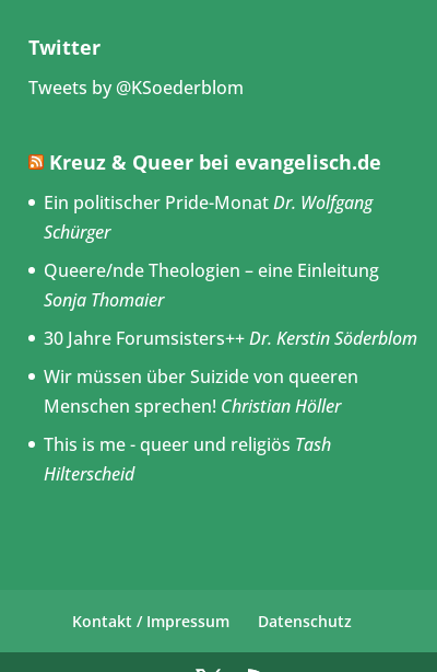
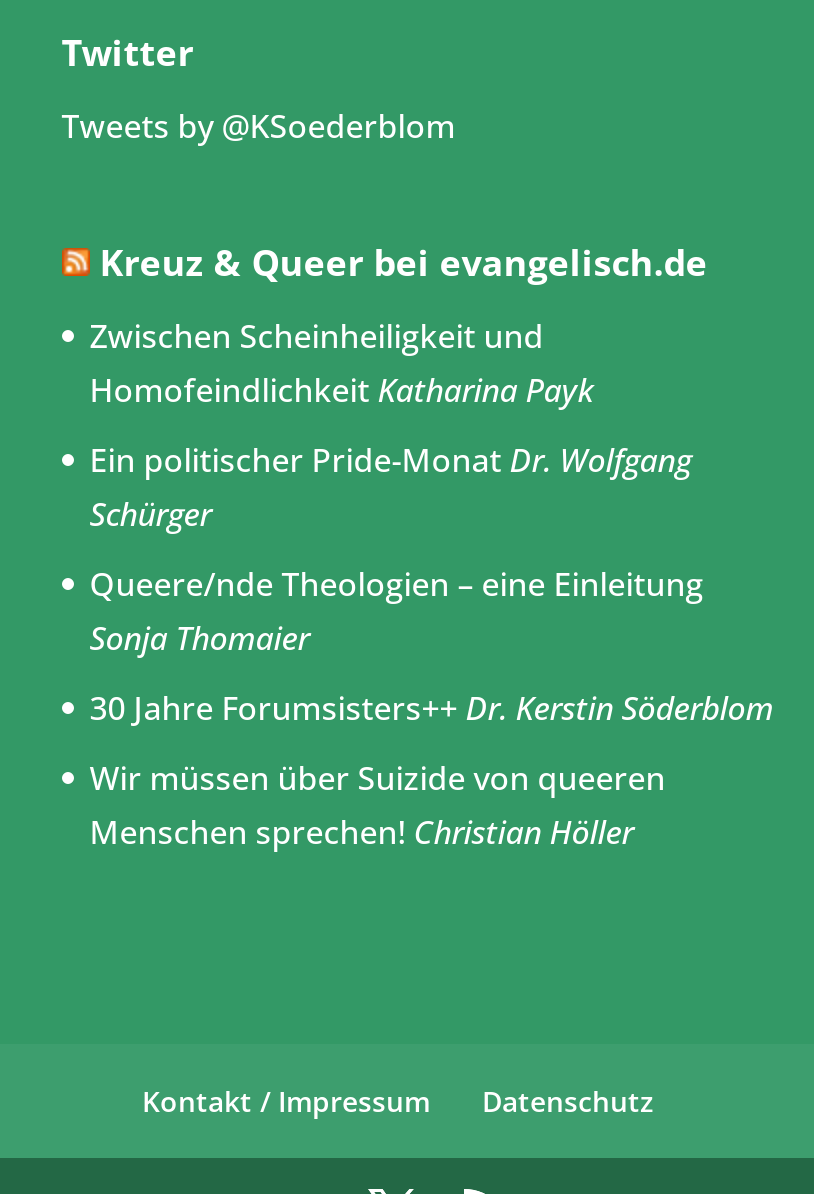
none -> [90,314,594,412] Zwischen Scheinheiligkeit und | Homofeindlichkeit Katharina Payk
moved [43,190,417,418] -> [90,438,774,854]: Ein politischer Pride-Monat Dr. Wolfgang | Schürger | Queere/nde Theologien – eine Einleitung | Sonja Thomaier | 30 Jahre Forumsisters++ Dr. Kerstin Söderblom | Wir müssen über Suizide von queeren | Menschen sprechen! Christian Höller
[43,432,331,486] This is me - queer und religiös Tash | Hilterscheid -> none

